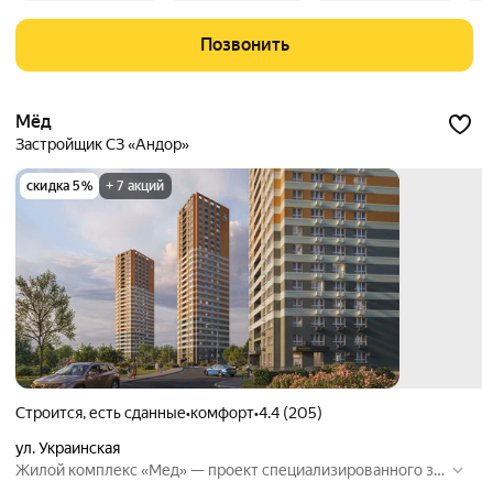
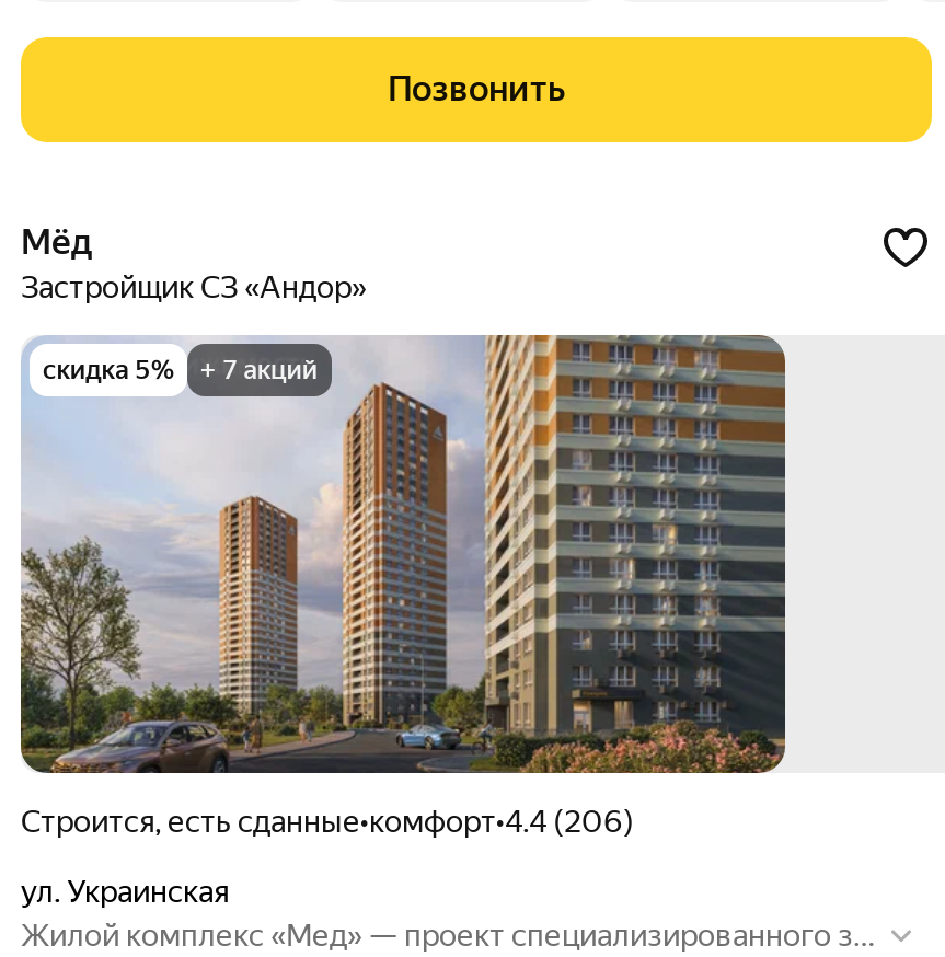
[25,404,322,421] Строится, есть сданные•комфорт•4.4 (205) -> [41,803,634,838] Строится, есть сданные•комфорт•4.4 (206)

